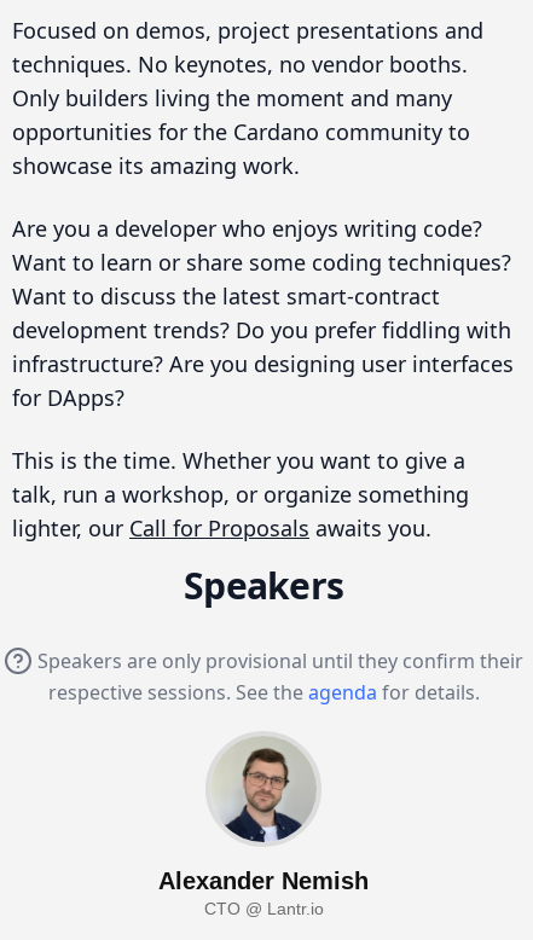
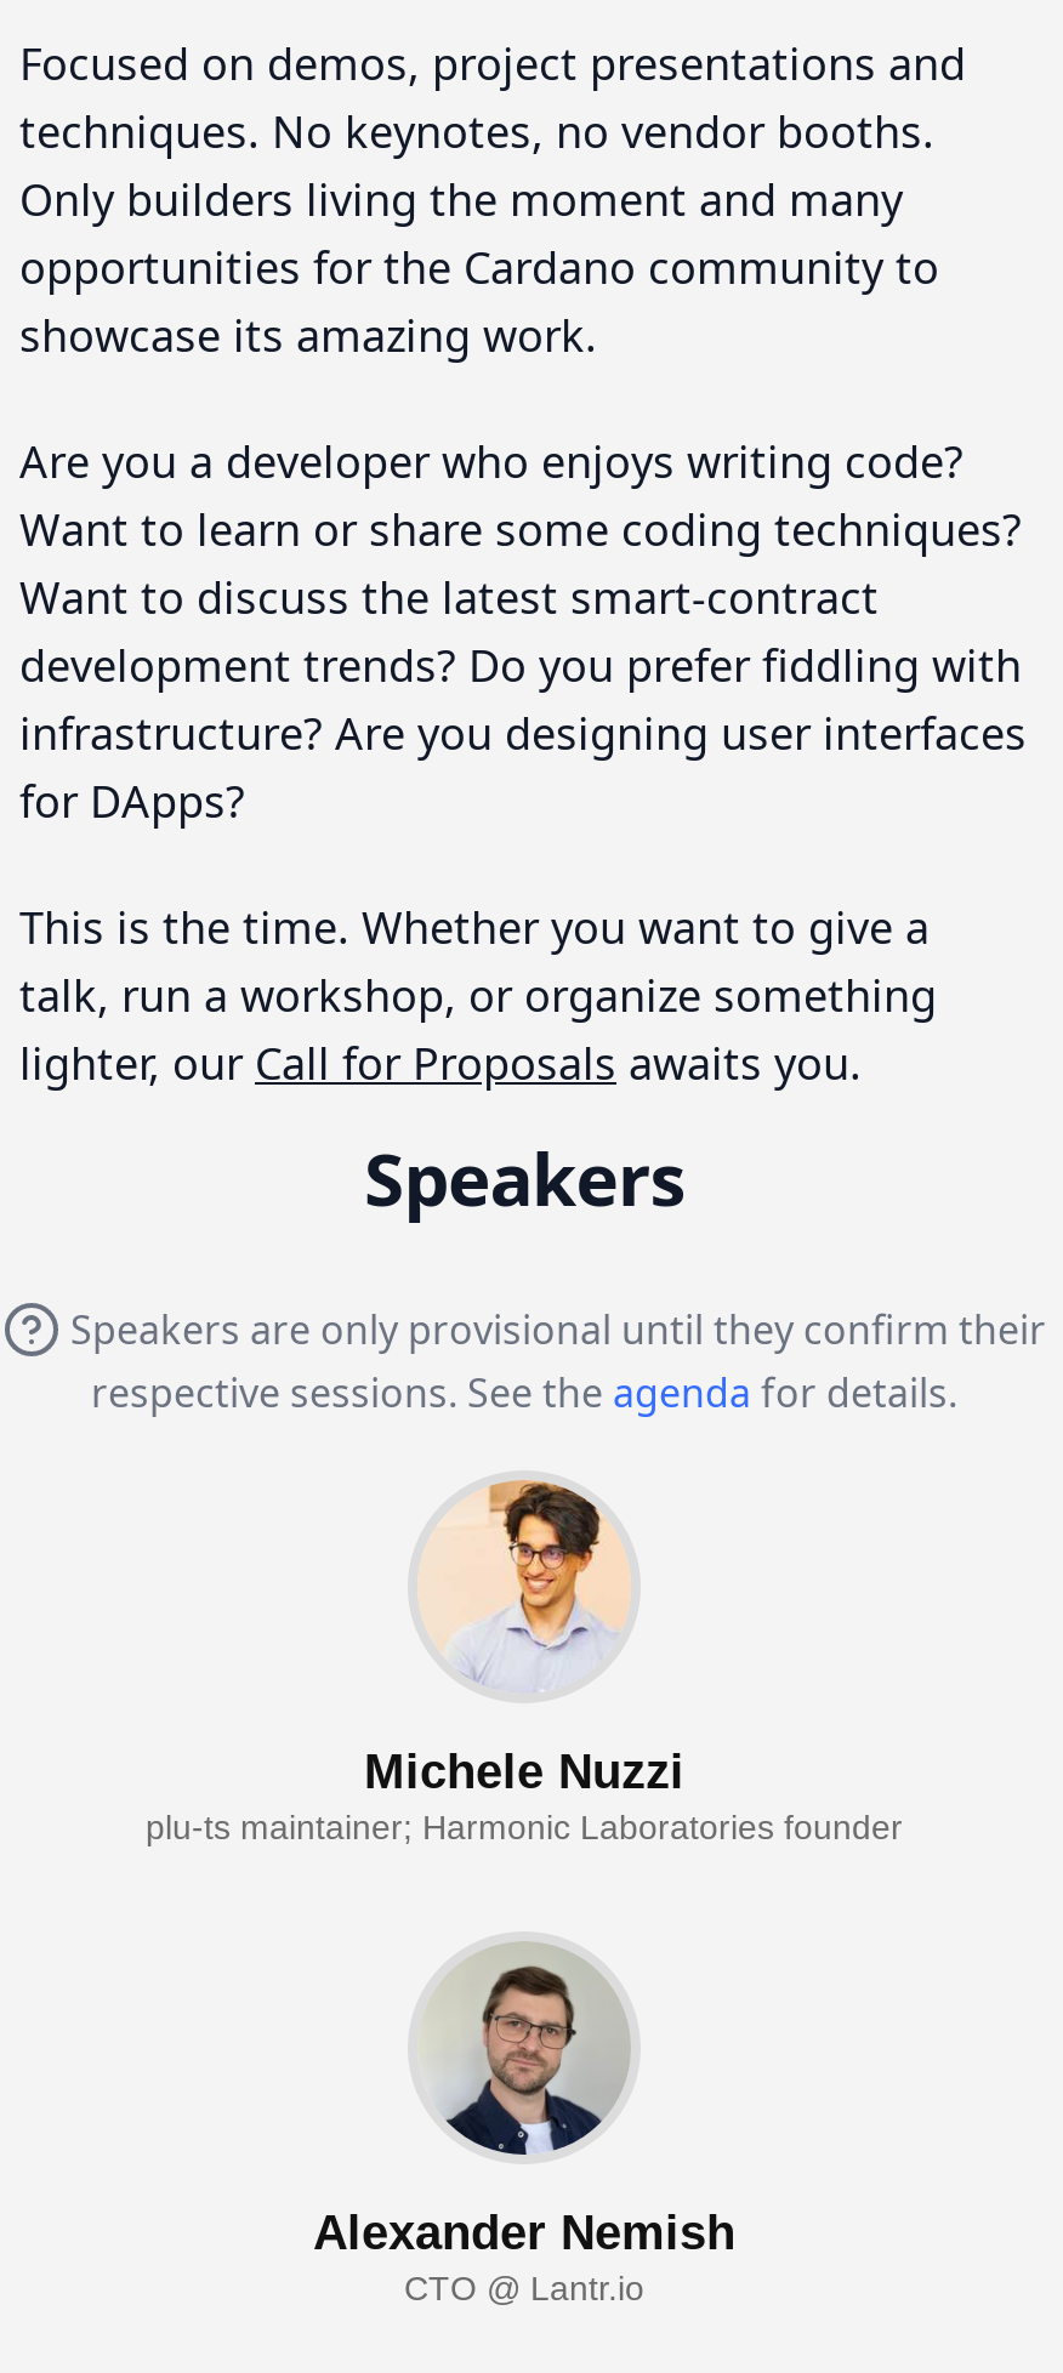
none -> [146,1480,903,1846] [image] | Michele Nuzzi | plu-ts maintainer; Harmonic Laboratories founder

